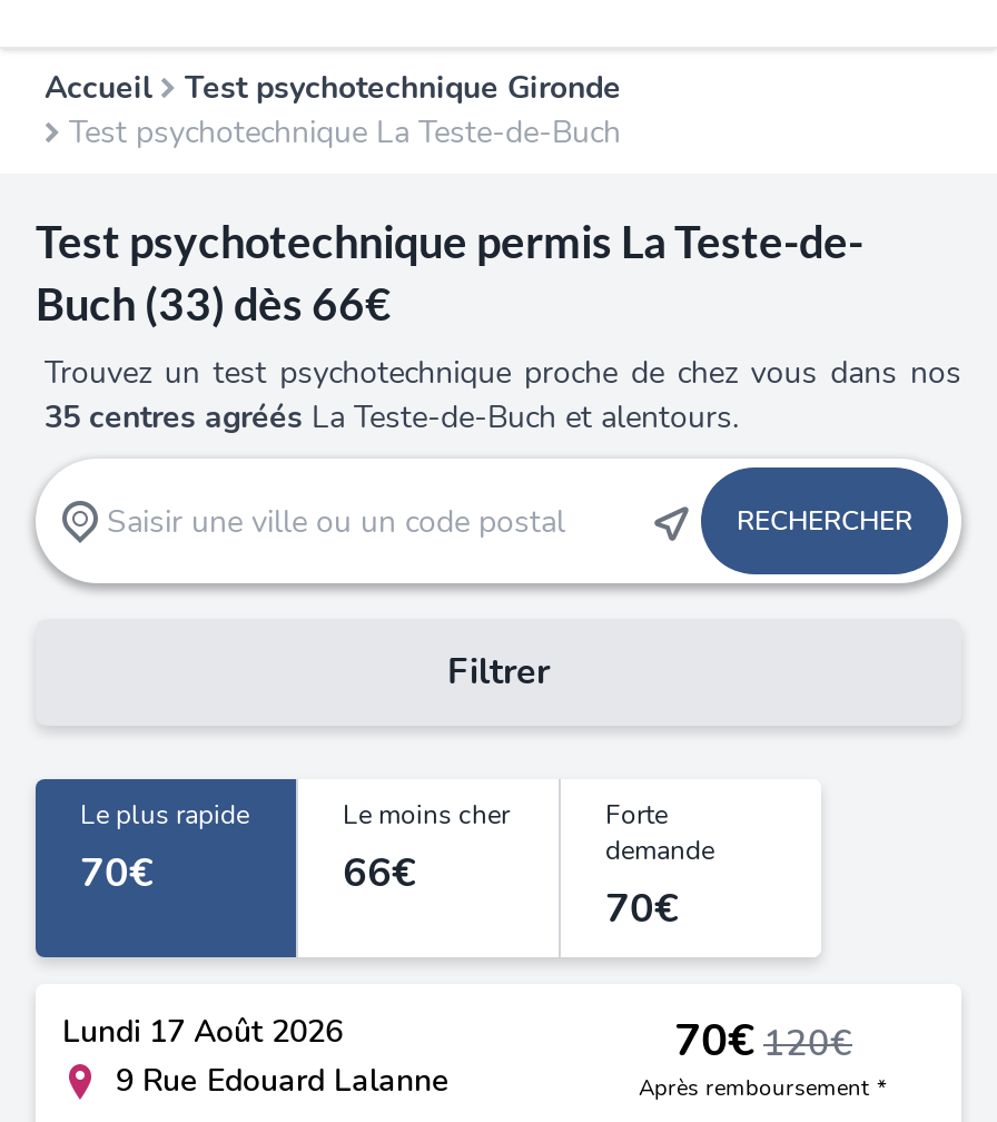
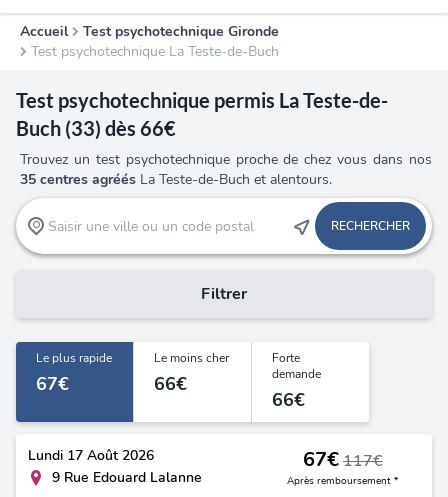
[80,846,154,899] 70€ -> [36,372,69,396] 67€
[605,882,679,935] 70€ -> [272,388,305,412] 66€
[674,1011,852,1071] 70€ 120€ -> [303,446,383,473] 67€ 117€

